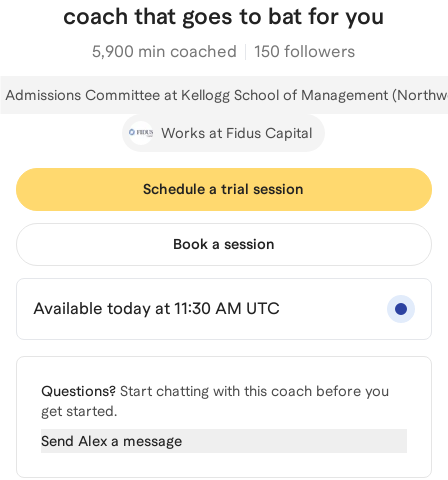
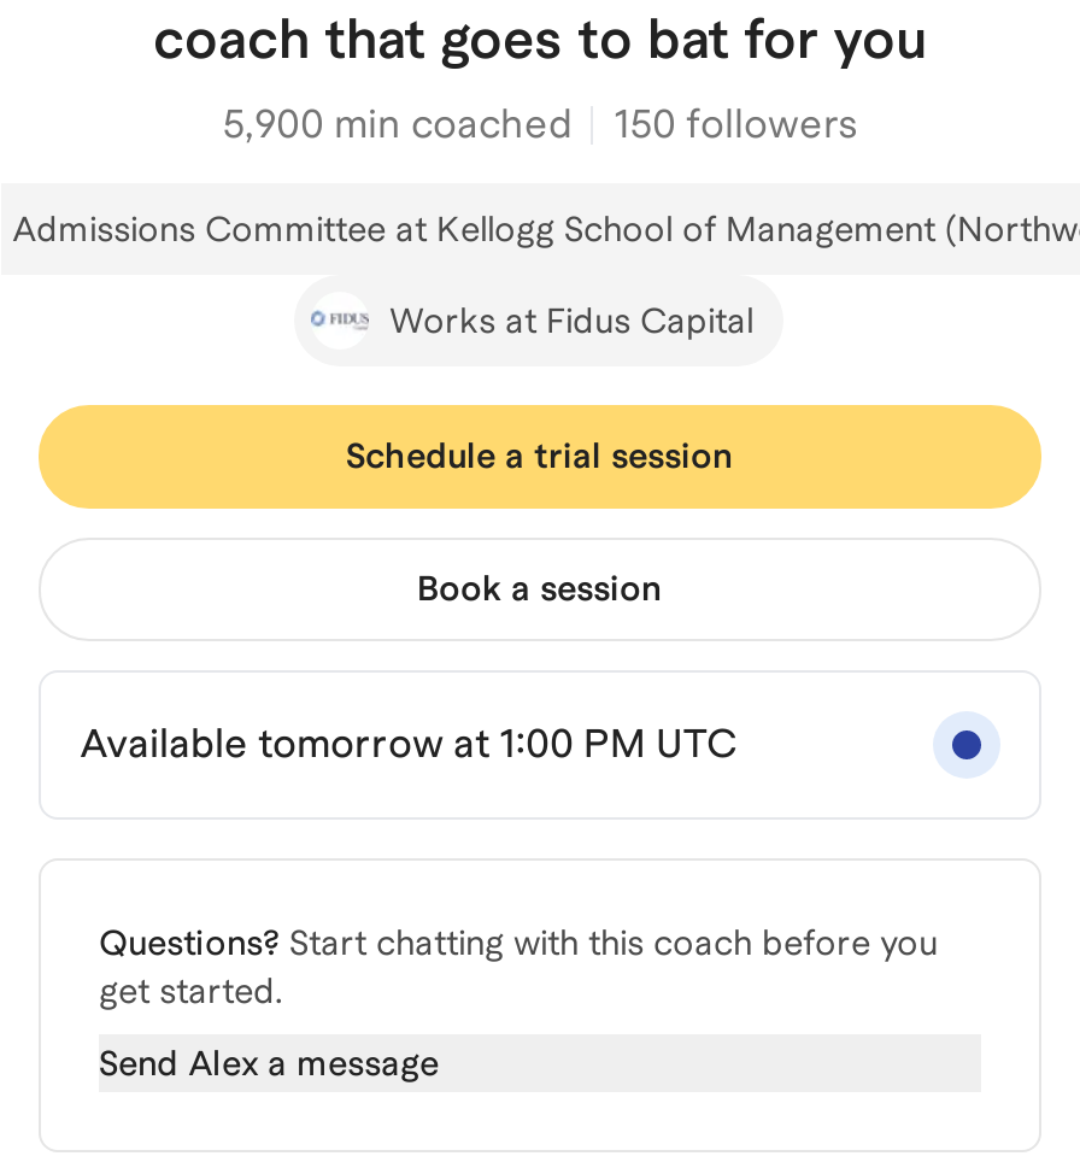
[33,299,280,318] Available today at 11:30 AM UTC -> [80,721,738,767] Available tomorrow at 1:00 PM UTC

